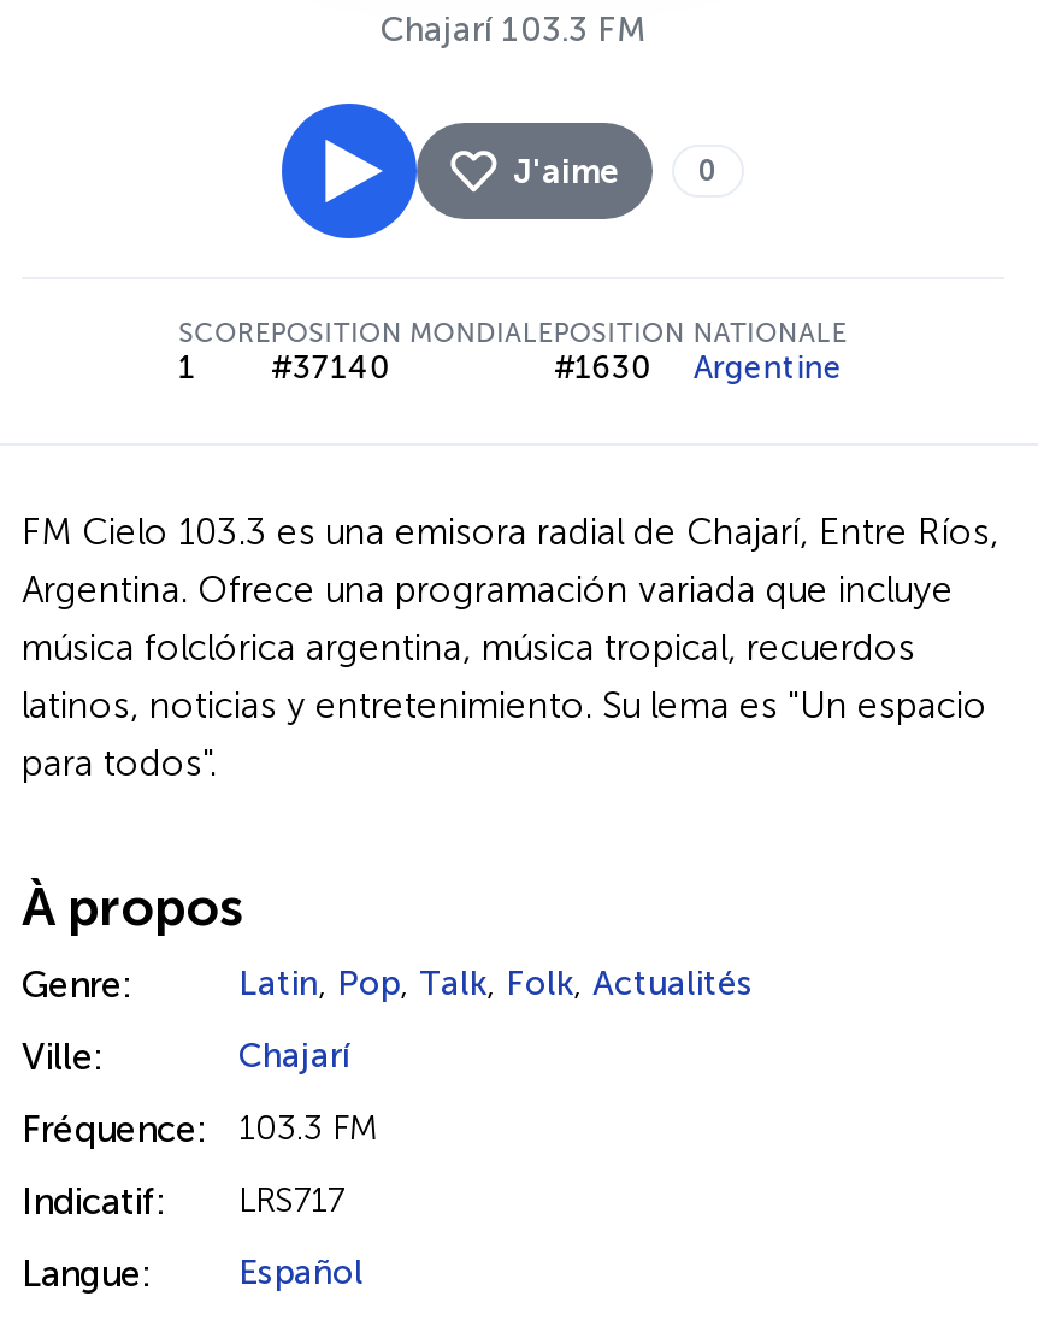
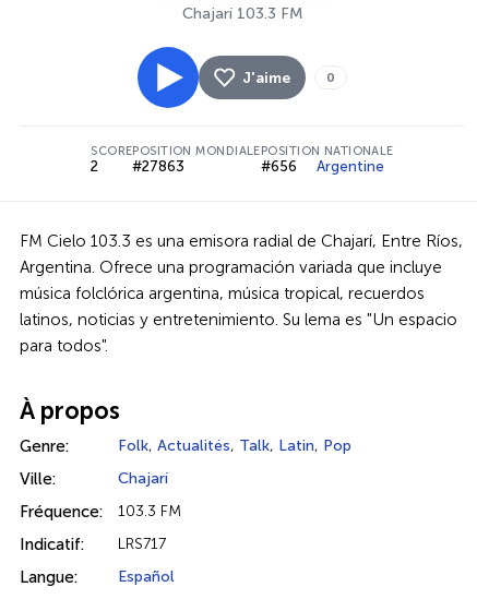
[179,349,196,385] 1 -> [91,158,98,175] 2
[271,349,389,385] #37140 -> [133,158,185,175] #27863
[554,349,843,385] #1630 Argentine -> [261,158,384,175] #656 Argentine
[238,964,754,1004] Latin, Pop, Talk, Folk, Actualités -> [118,436,351,455] Folk, Actualités, Talk, Latin, Pop

